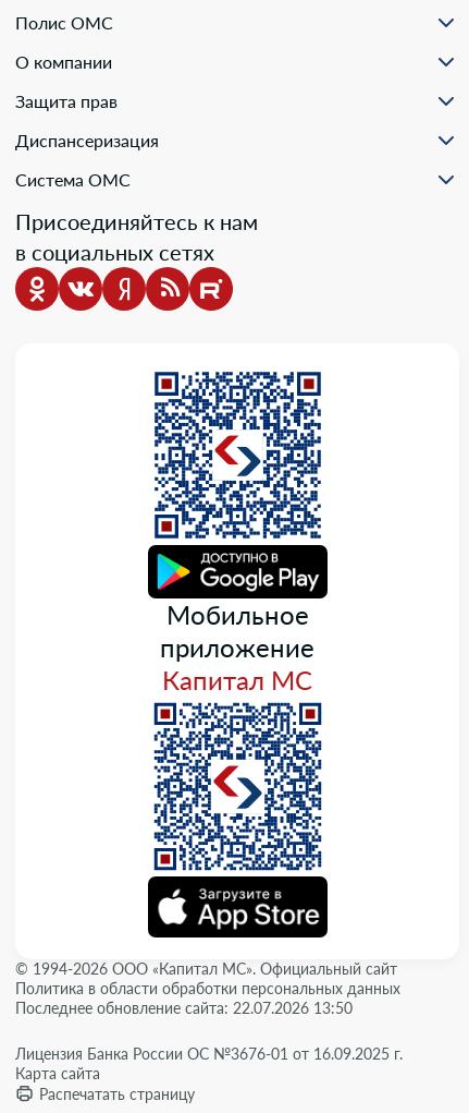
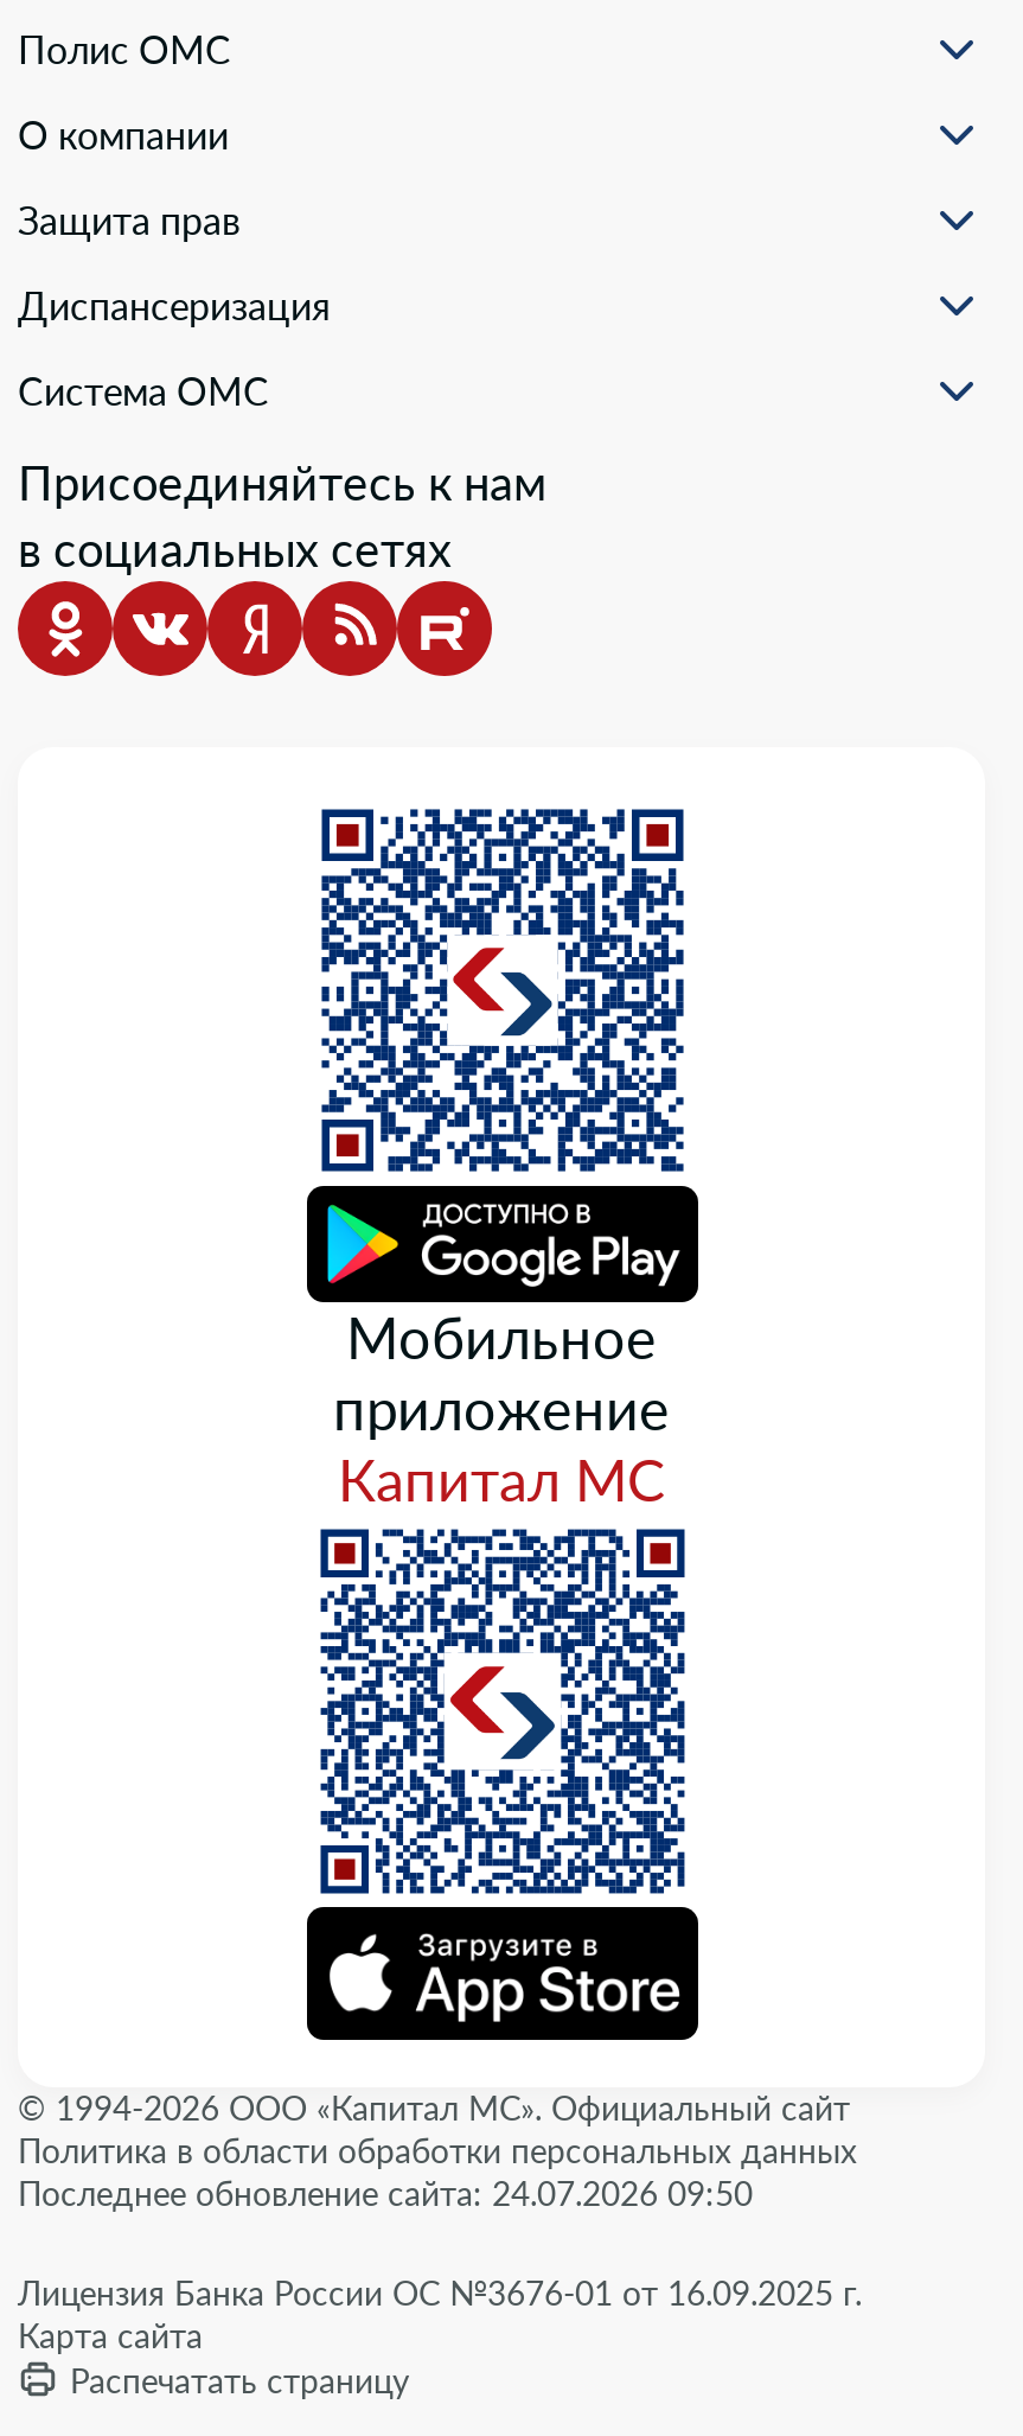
[15,998,353,1017] Последнее обновление сайта: 22.07.2026 13:50 -> [18,2172,753,2213] Последнее обновление сайта: 24.07.2026 09:50

